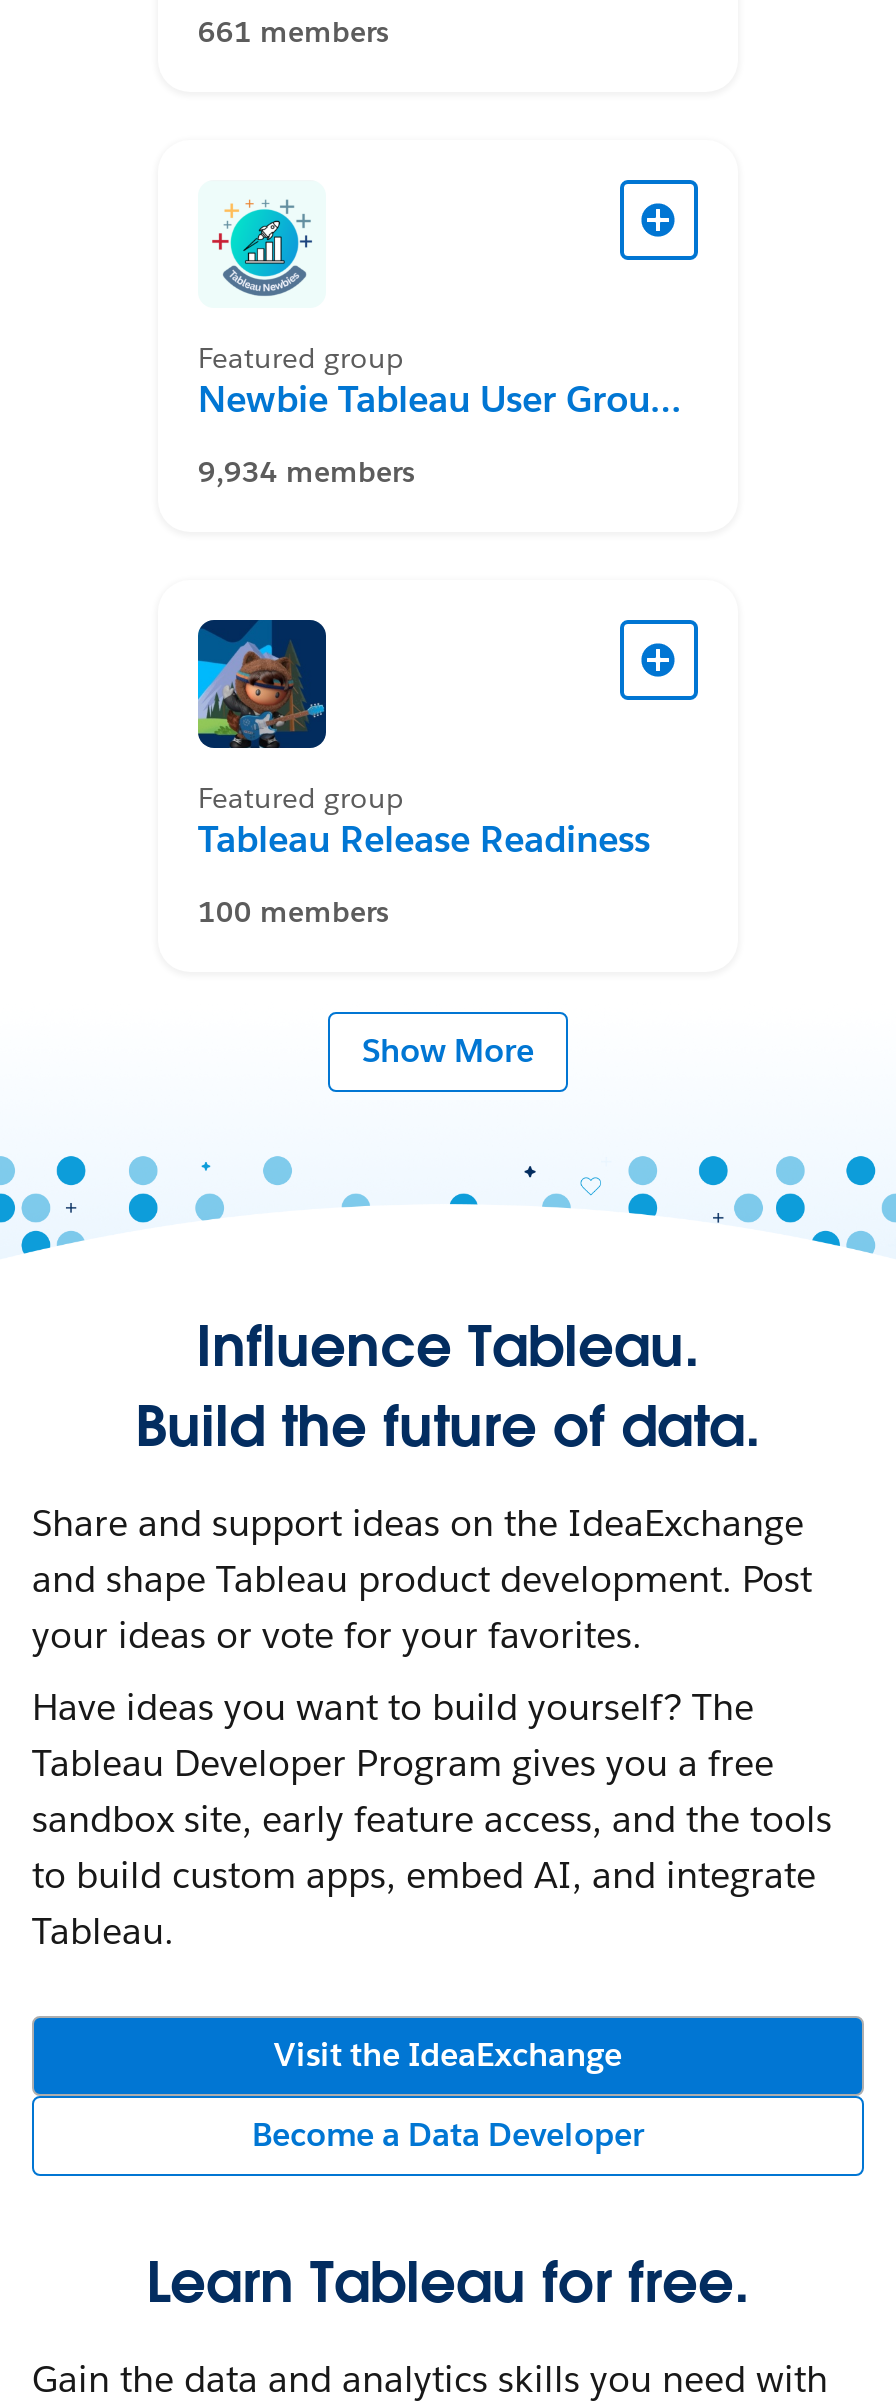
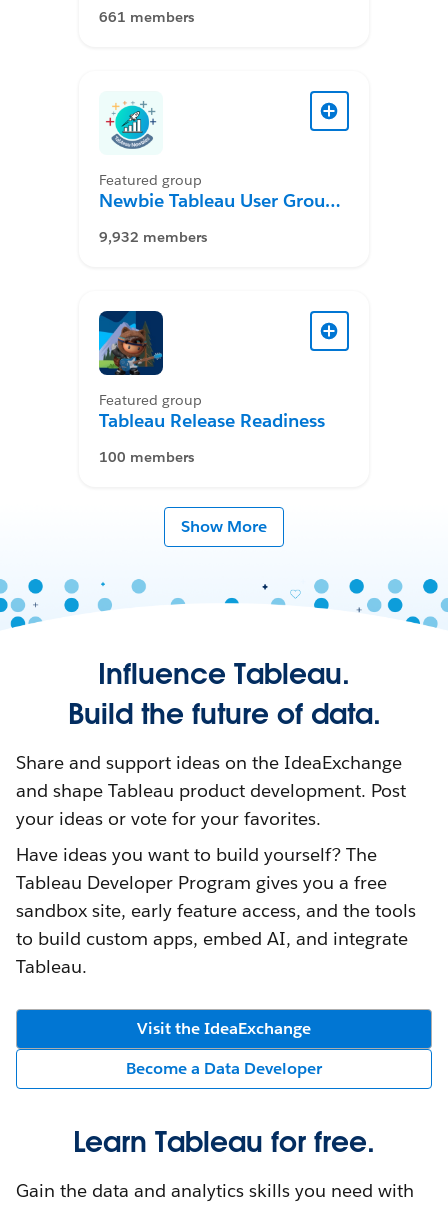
[198,454,414,490] 9,934 members -> [99,228,207,246] 9,932 members

